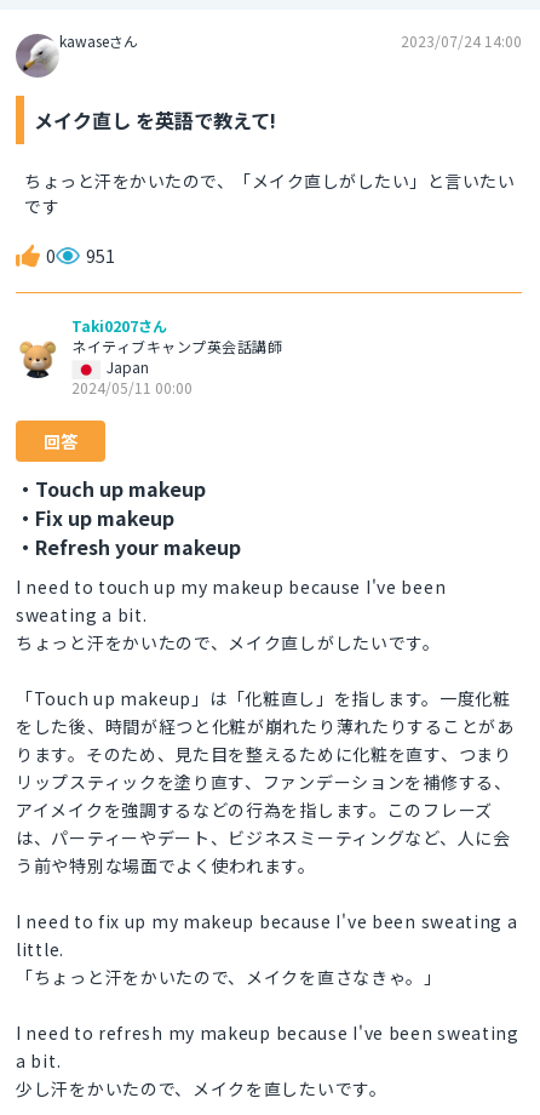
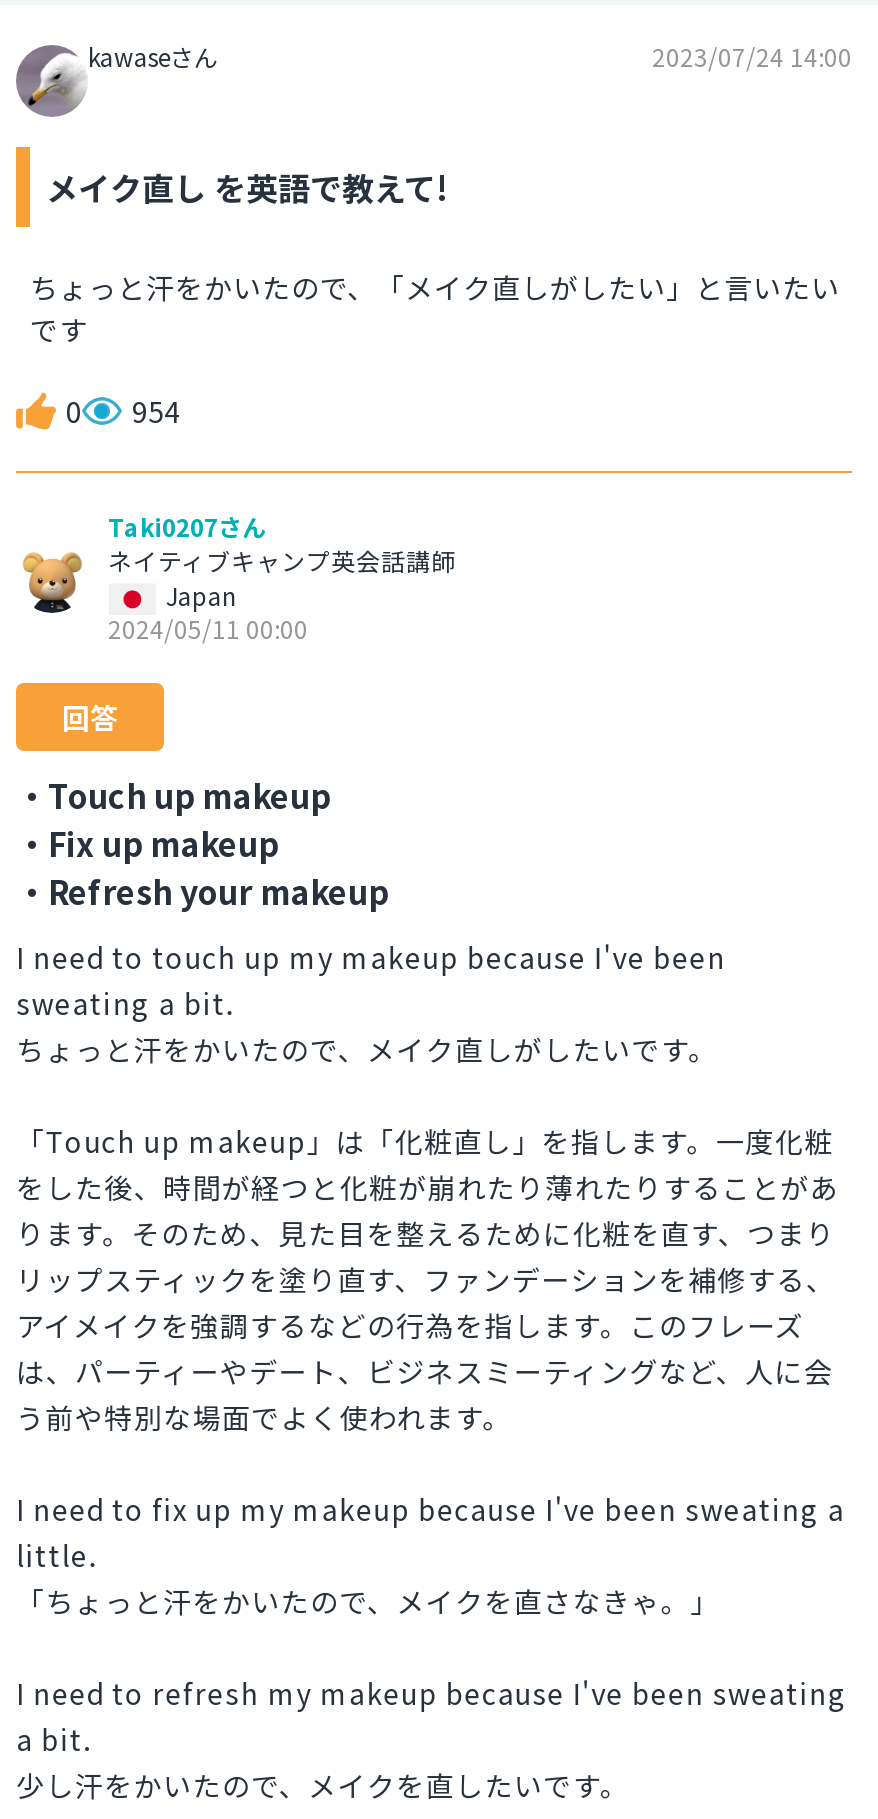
[46,244,115,268] 0 951 -> [66,392,180,432] 0 954

